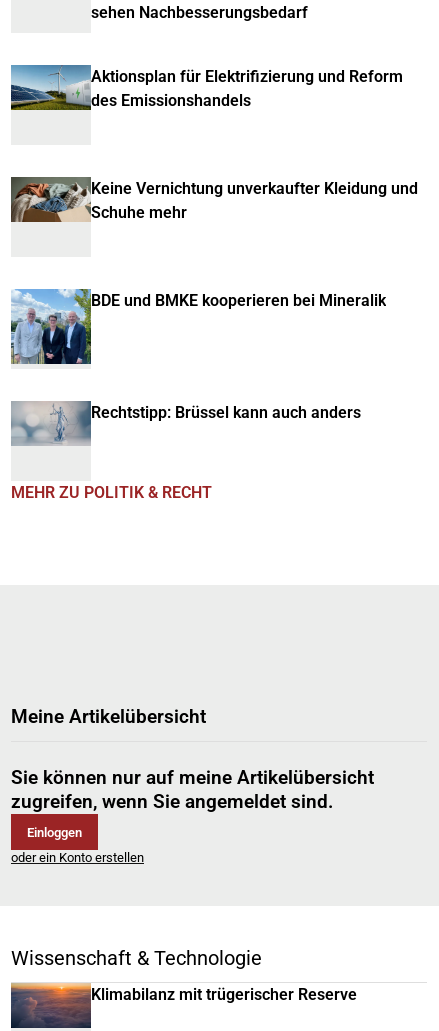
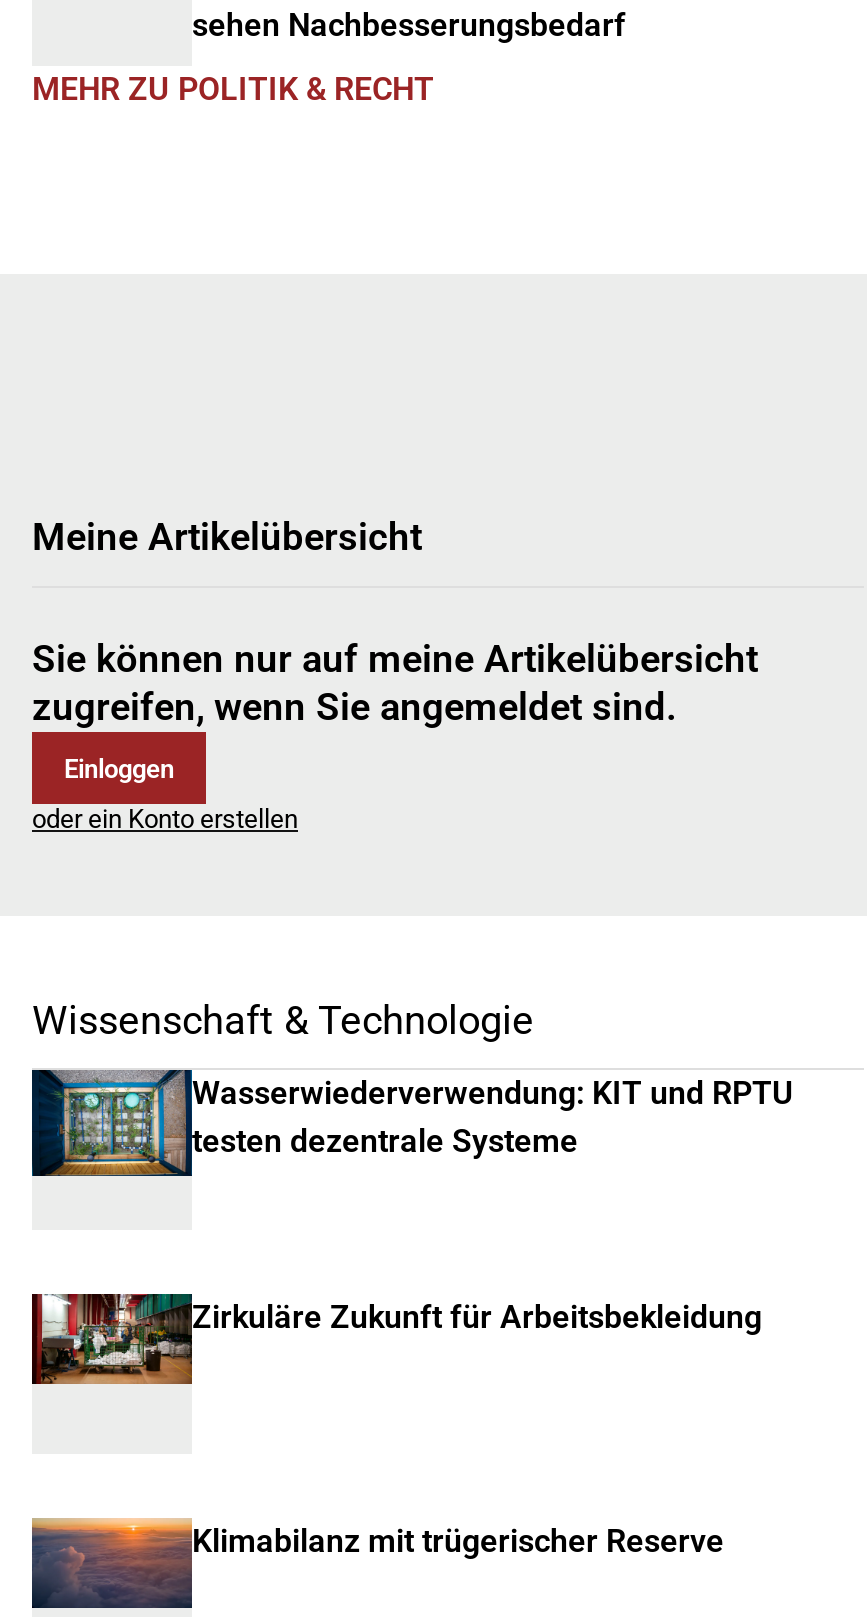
[10,64,403,111] [image] | Aktionsplan für Elektrifizierung und Reform | des Emissionshandels -> none
[10,176,418,223] [image] | Keine Vernichtung unverkaufter Kleidung und | Schuhe mehr -> none
[10,289,386,365] [image] | BDE und BMKE kooperieren bei Mineralik -> none
[11,401,361,446] [image] | Rechtstipp: Brüssel kann auch anders -> none
moved [11,483,374,970] -> [32,70,758,1044]: MEHR ZU POLITIK & RECHT | Meine Artikelübersicht | Sie können nur auf meine Artikelübersicht | zugreifen, wenn Sie angemeldet sind. | Einloggen | oder ein Konto erstellen | Wissenschaft & Technologie
none -> [30,1068,794,1178] [image] | Wasserwiederverwendung: KIT und RPTU | testen dezentrale Systeme
none -> [30,1292,762,1386] [image] | Zirkuläre Zukunft für Arbeitsbekleidung

